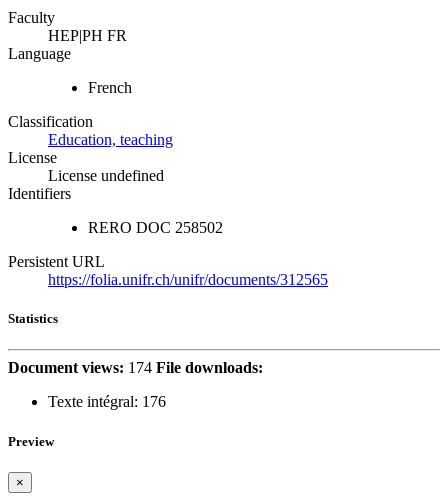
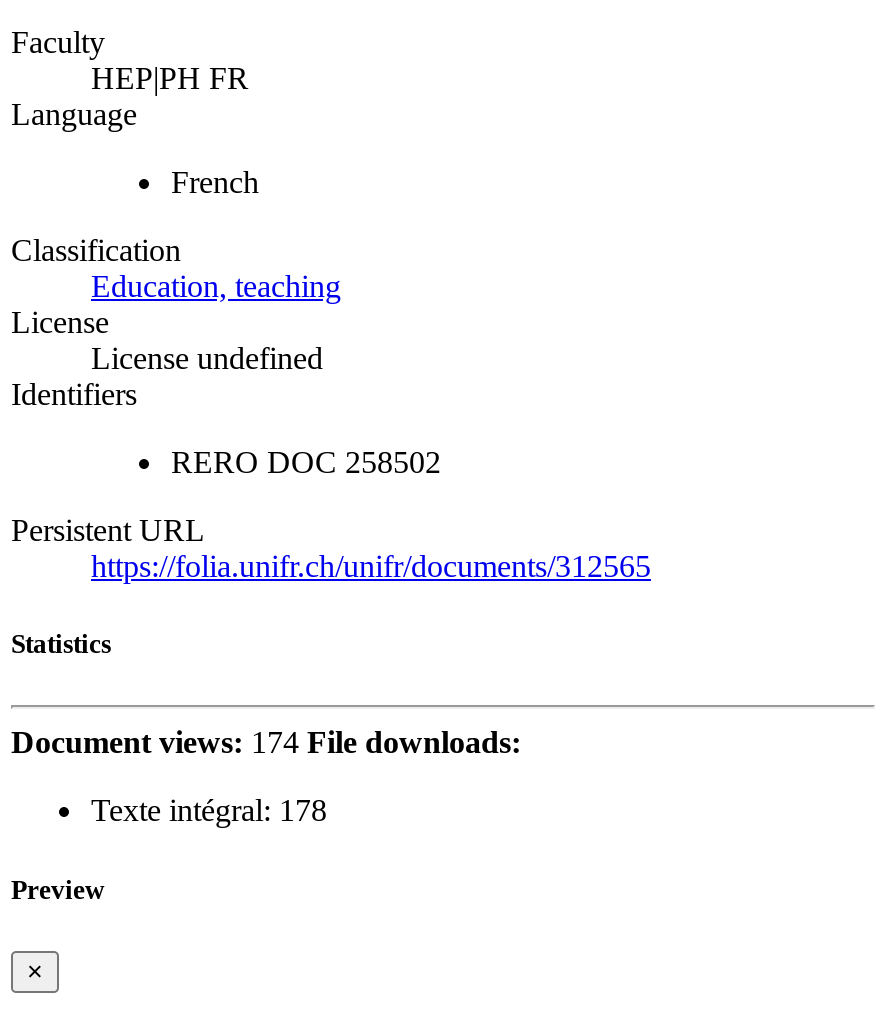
[48,393,166,410] Texte intégral: 176 -> [91,794,327,828] Texte intégral: 178

